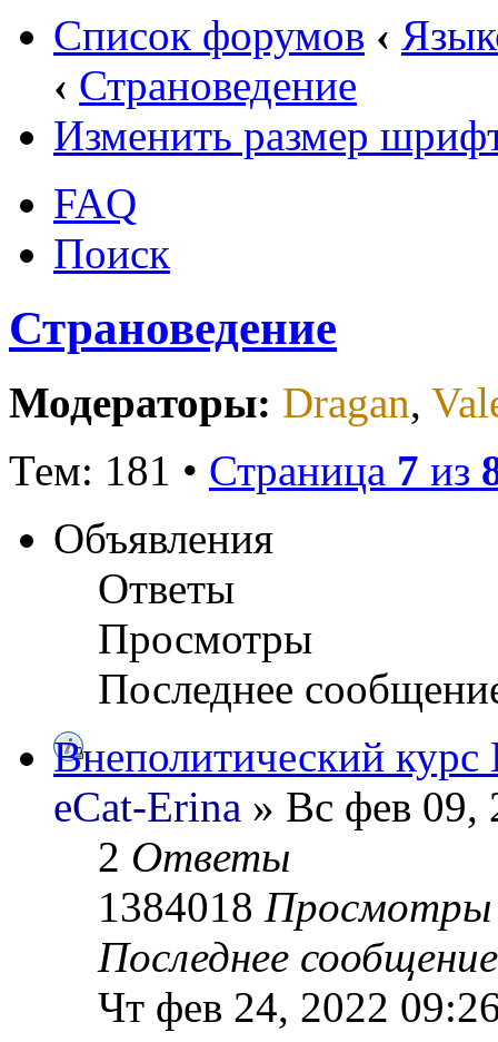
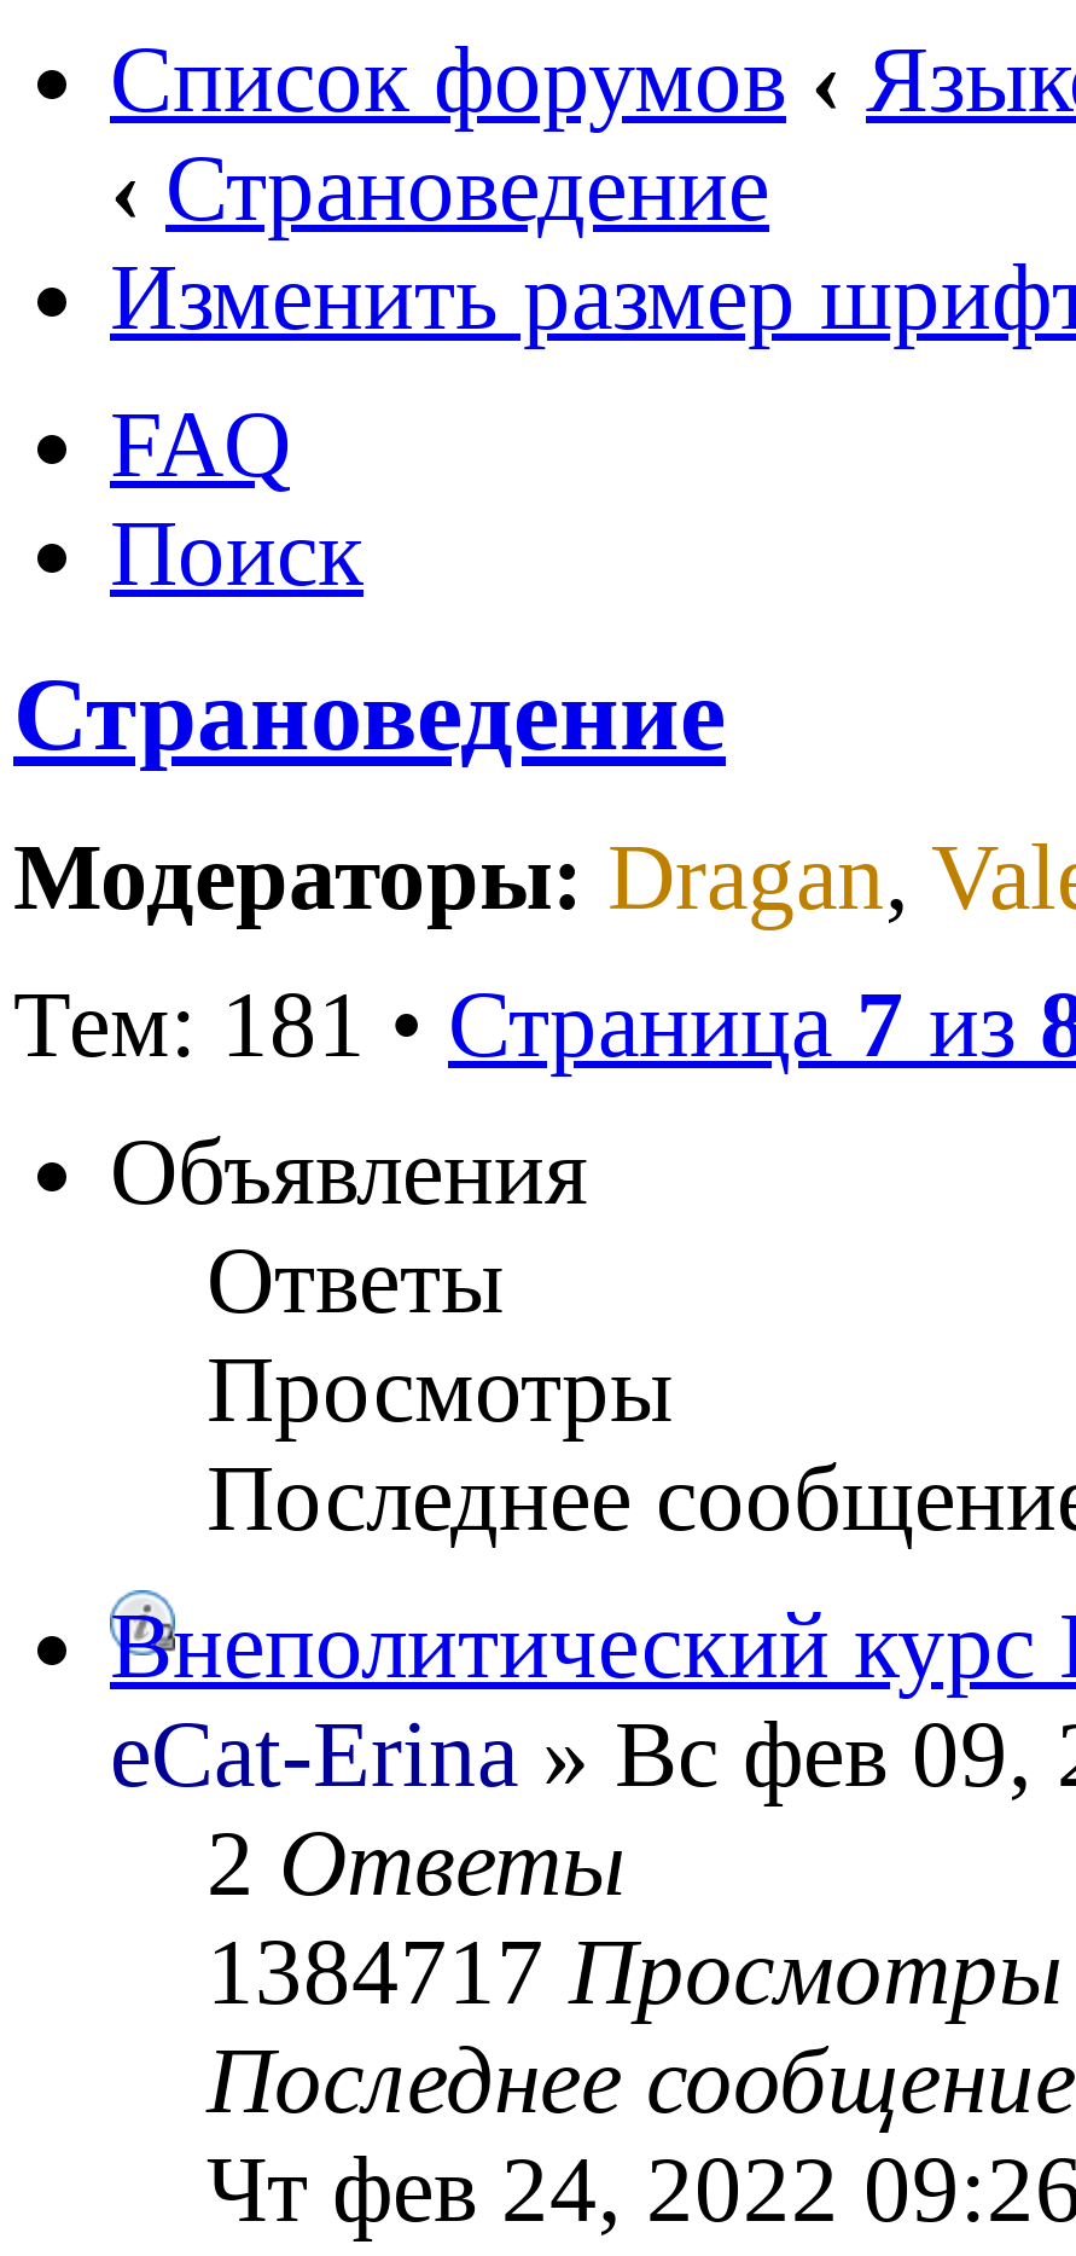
[98,883,491,930] 1384018 Просмотры -> [207,1918,1062,2022] 1384717 Просмотры

